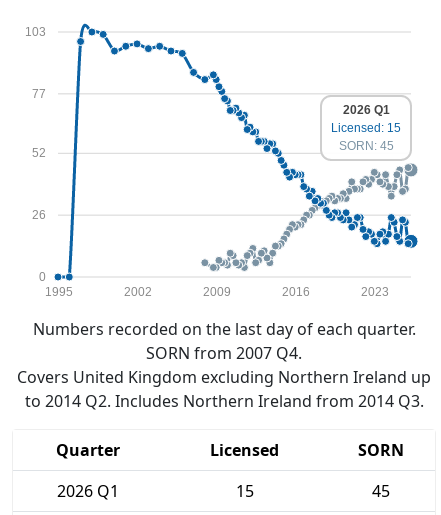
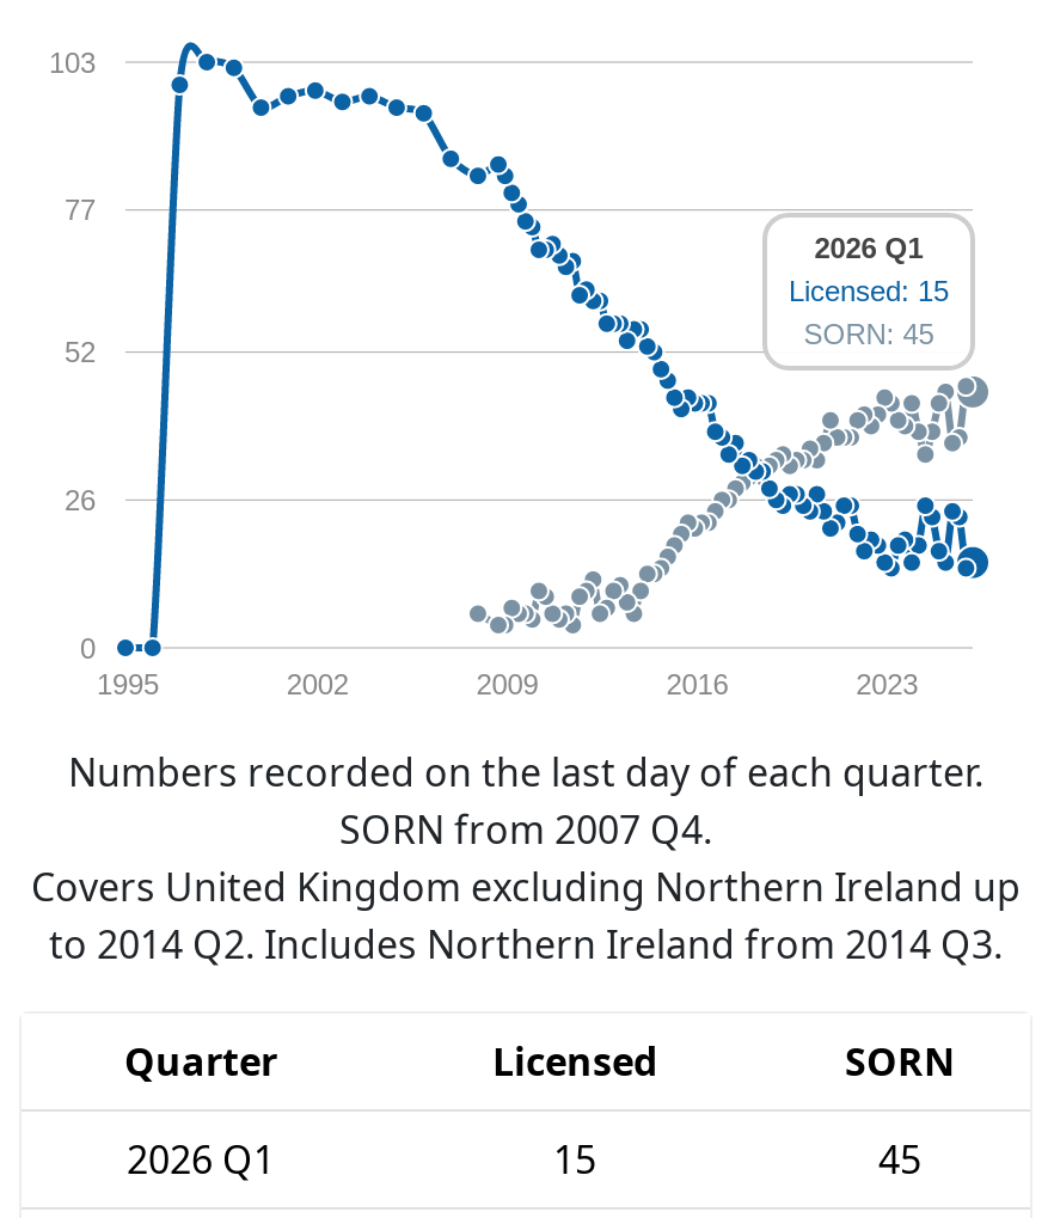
[54,24,89,280] [image] -> [115,43,215,655] [image]

